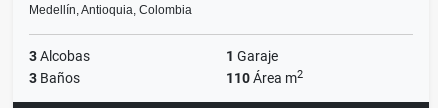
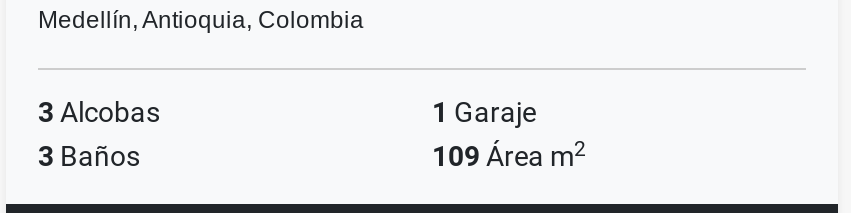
[226,68,303,86] 110 Área m2 -> [432,136,586,172] 109 Área m2

